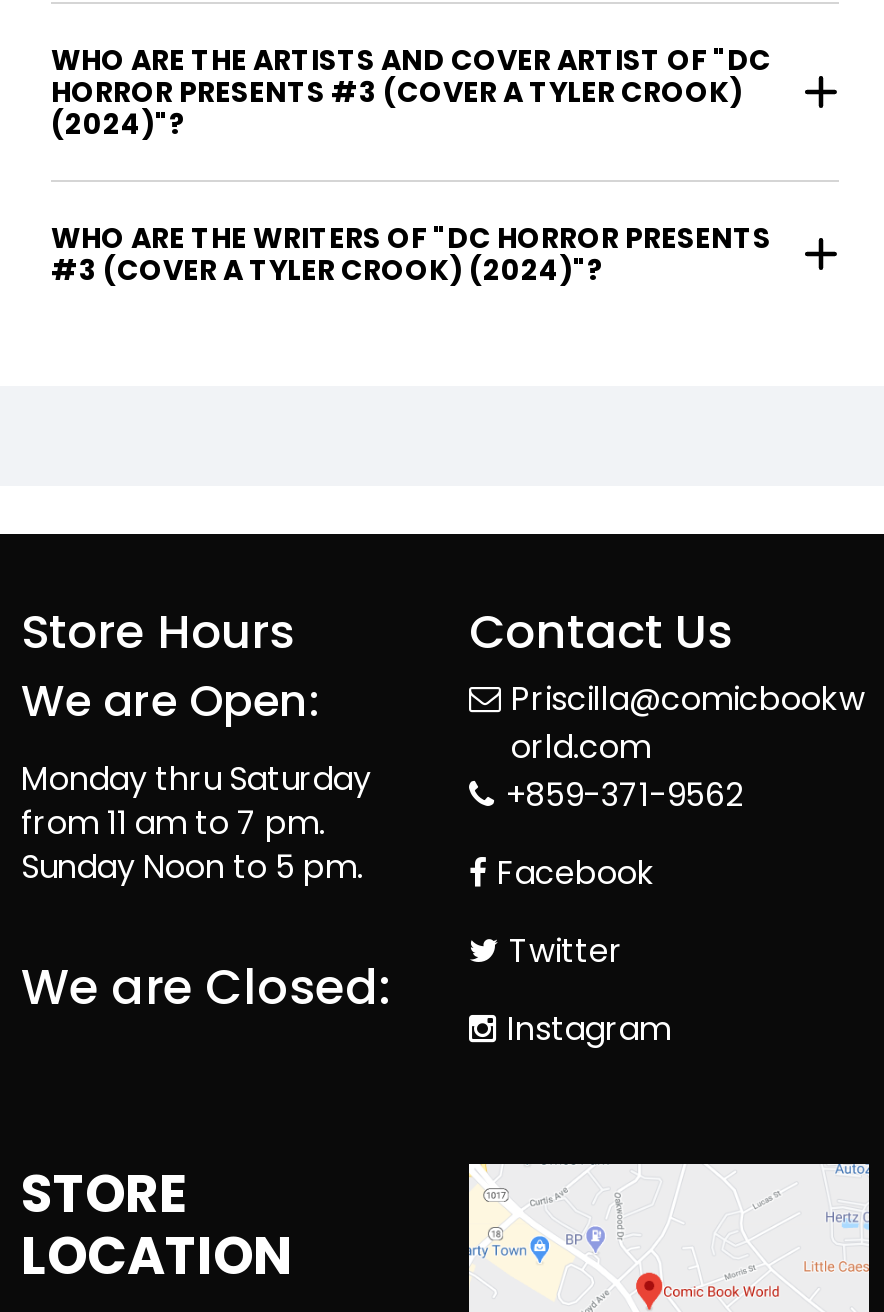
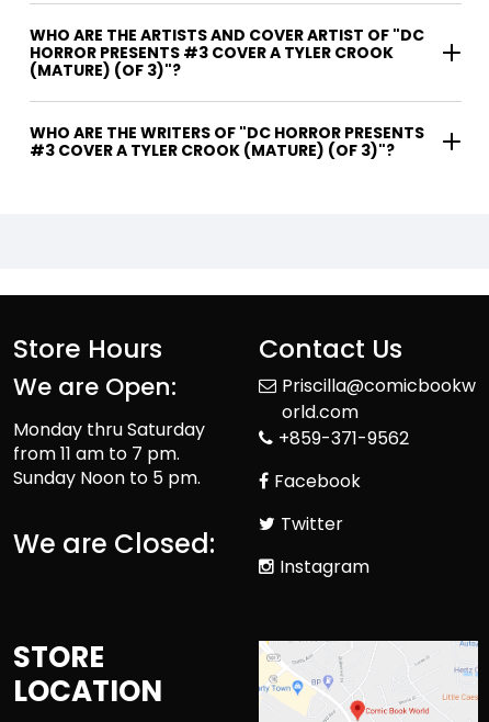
[51,72,743,144] HORROR PRESENTS #3 (COVER A TYLER CROOK) | (2024)"? -> [30,42,394,81] HORROR PRESENTS #3 COVER A TYLER CROOK | (MATURE) (OF 3)"?
[51,250,603,290] #3 (COVER A TYLER CROOK) (2024)"? -> [30,139,395,161] #3 COVER A TYLER CROOK (MATURE) (OF 3)"?

